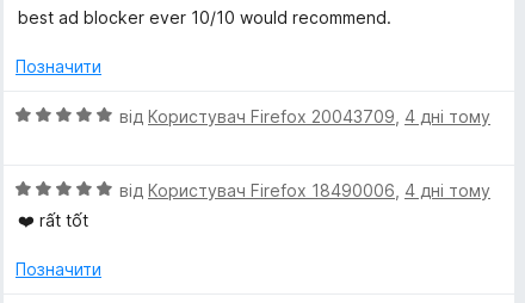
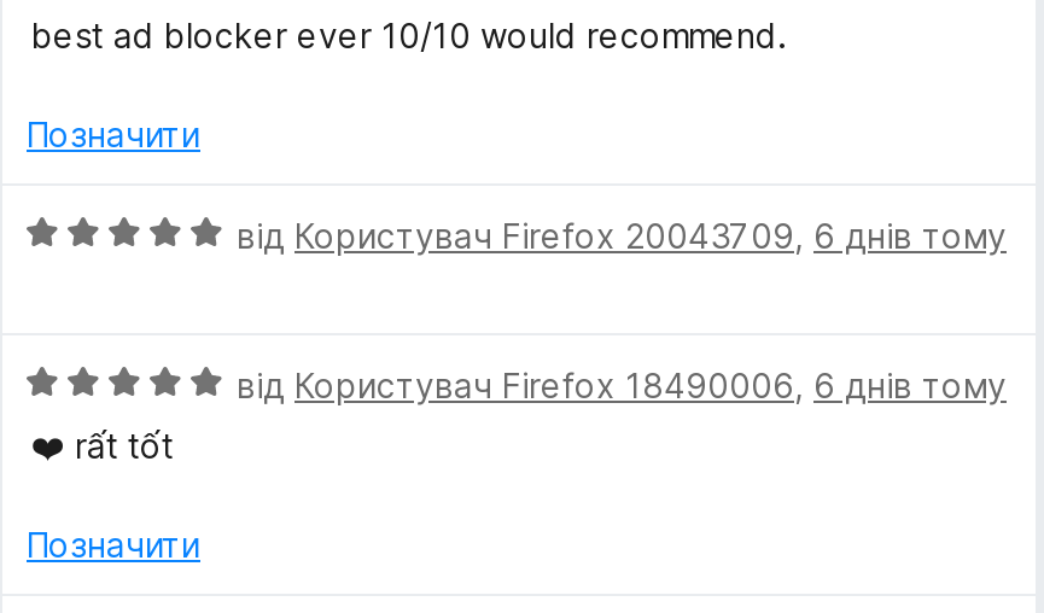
[119,106,490,126] від Користувач Firefox 20043709, 4 дні тому -> [237,215,1007,256] від Користувач Firefox 20043709, 6 днів тому
[119,180,490,200] від Користувач Firefox 18490006, 4 дні тому -> [237,364,1007,405] від Користувач Firefox 18490006, 6 днів тому

